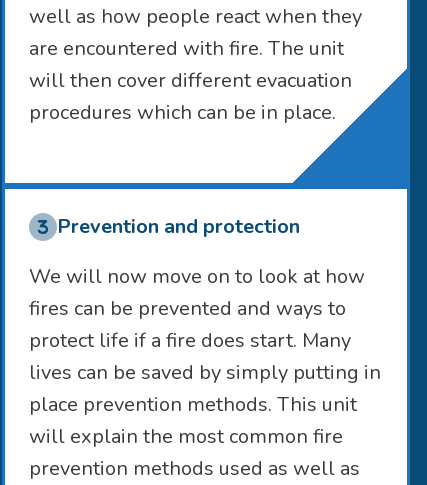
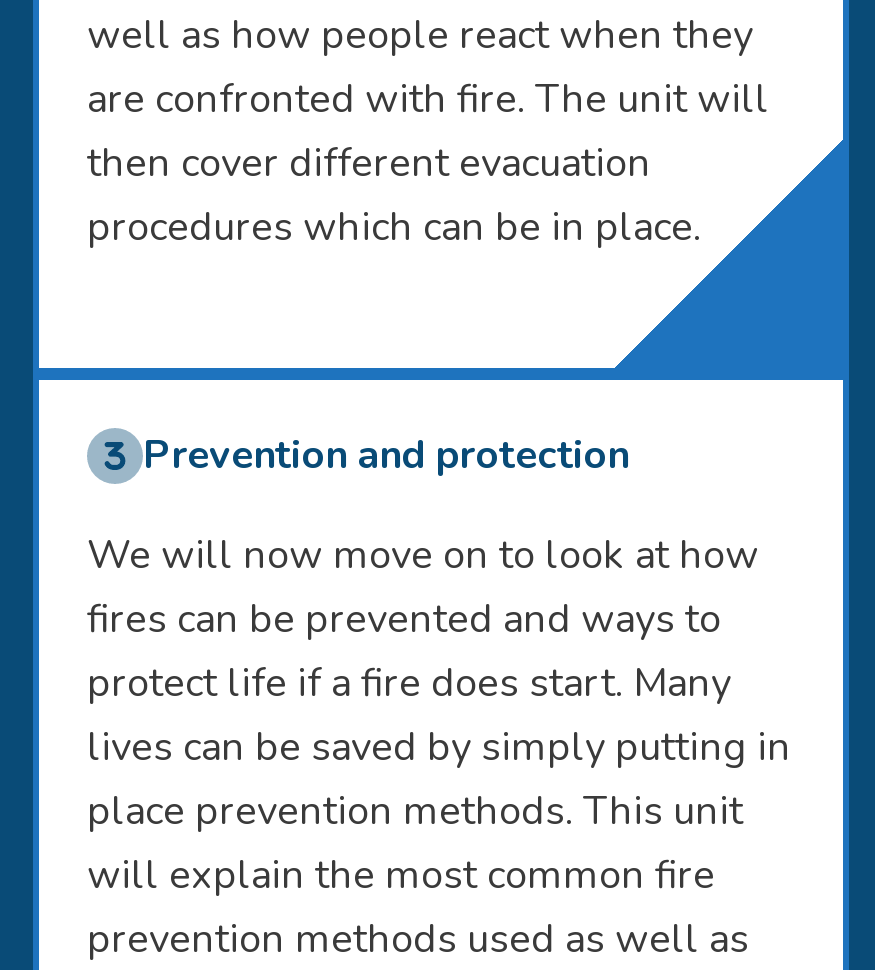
[29,35,352,94] are encountered with fire. The unit | will then cover different evacuation -> [87,71,769,189] are confronted with fire. The unit will | then cover different evacuation

